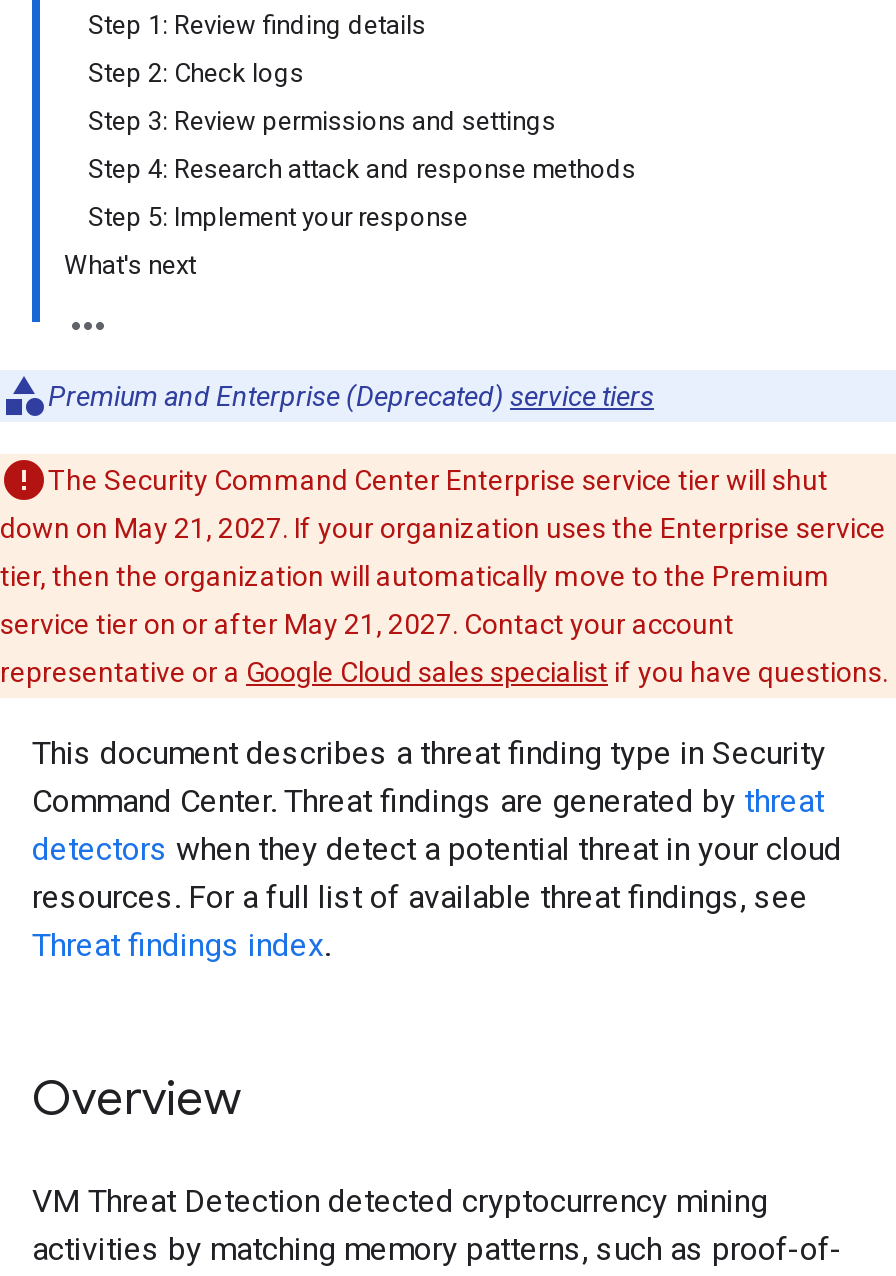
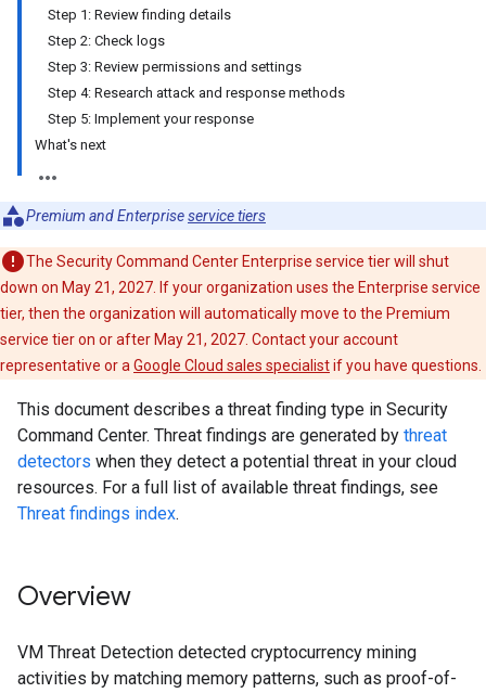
[48,380,654,412] Premium and Enterprise (Deprecated) service tiers -> [26,207,266,224] Premium and Enterprise service tiers

